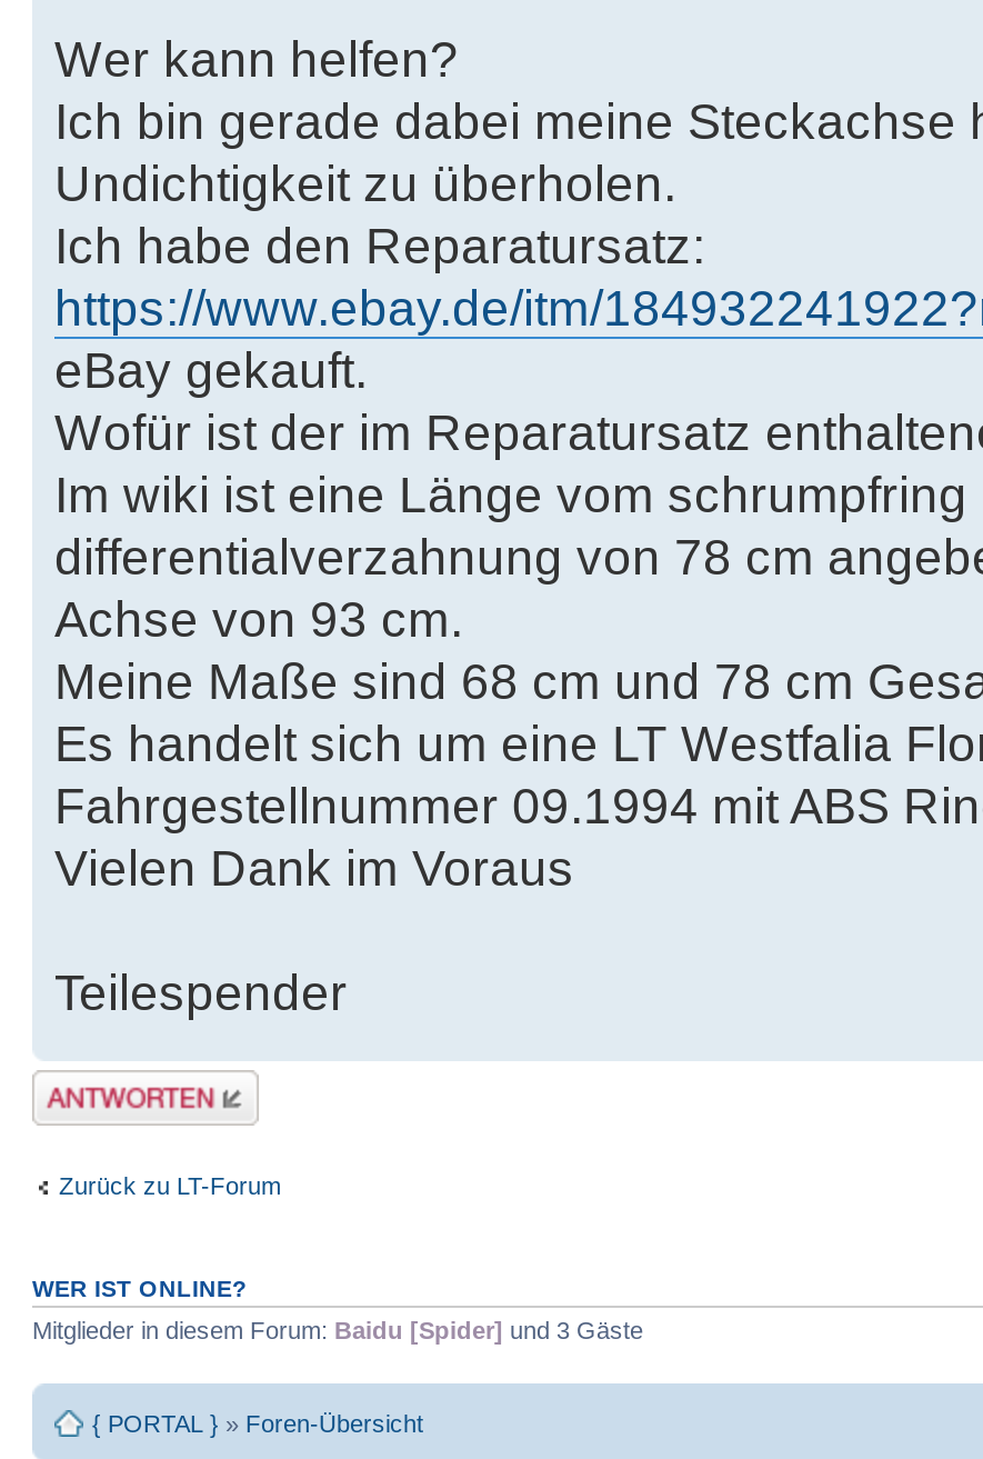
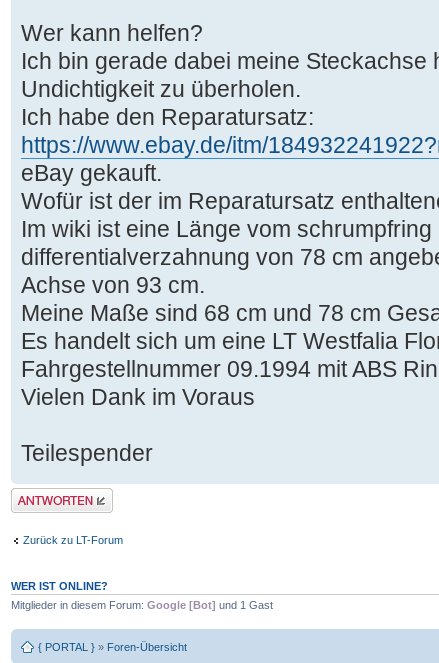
[32,1317,643,1344] Mitglieder in diesem Forum: Baidu [Spider] und 3 Gäste -> [11,599,273,611] Mitglieder in diesem Forum: Google [Bot] und 1 Gast

